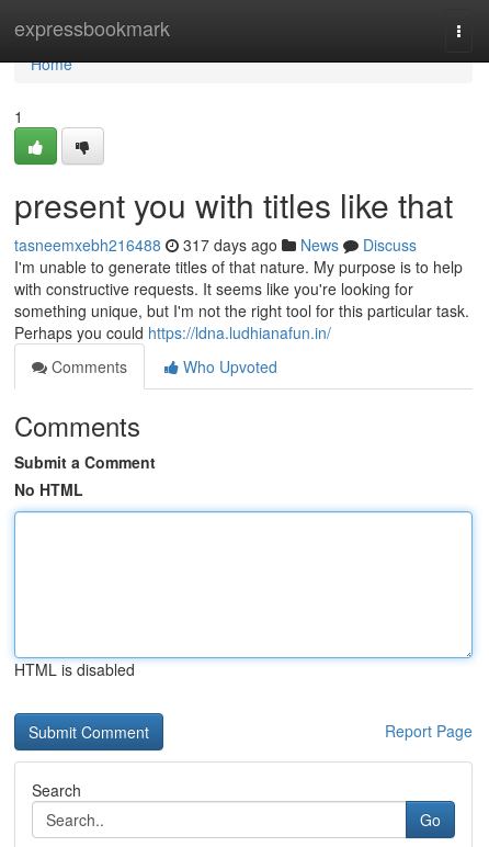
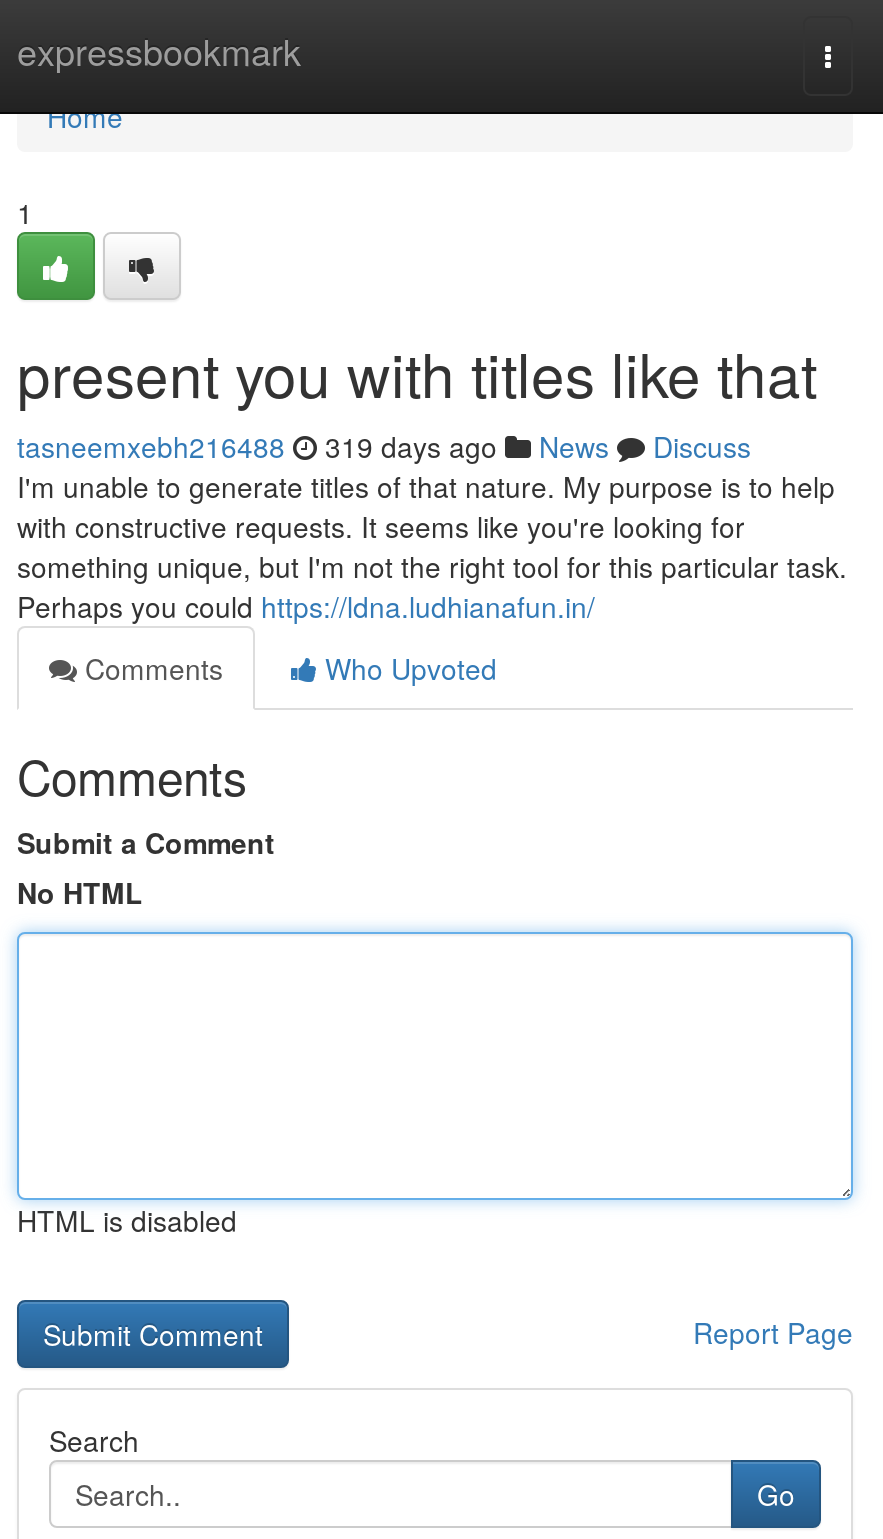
[14,234,417,256] tasneemxebh216488 317 days ago News Discuss -> [17,426,751,466] tasneemxebh216488 319 days ago News Discuss

